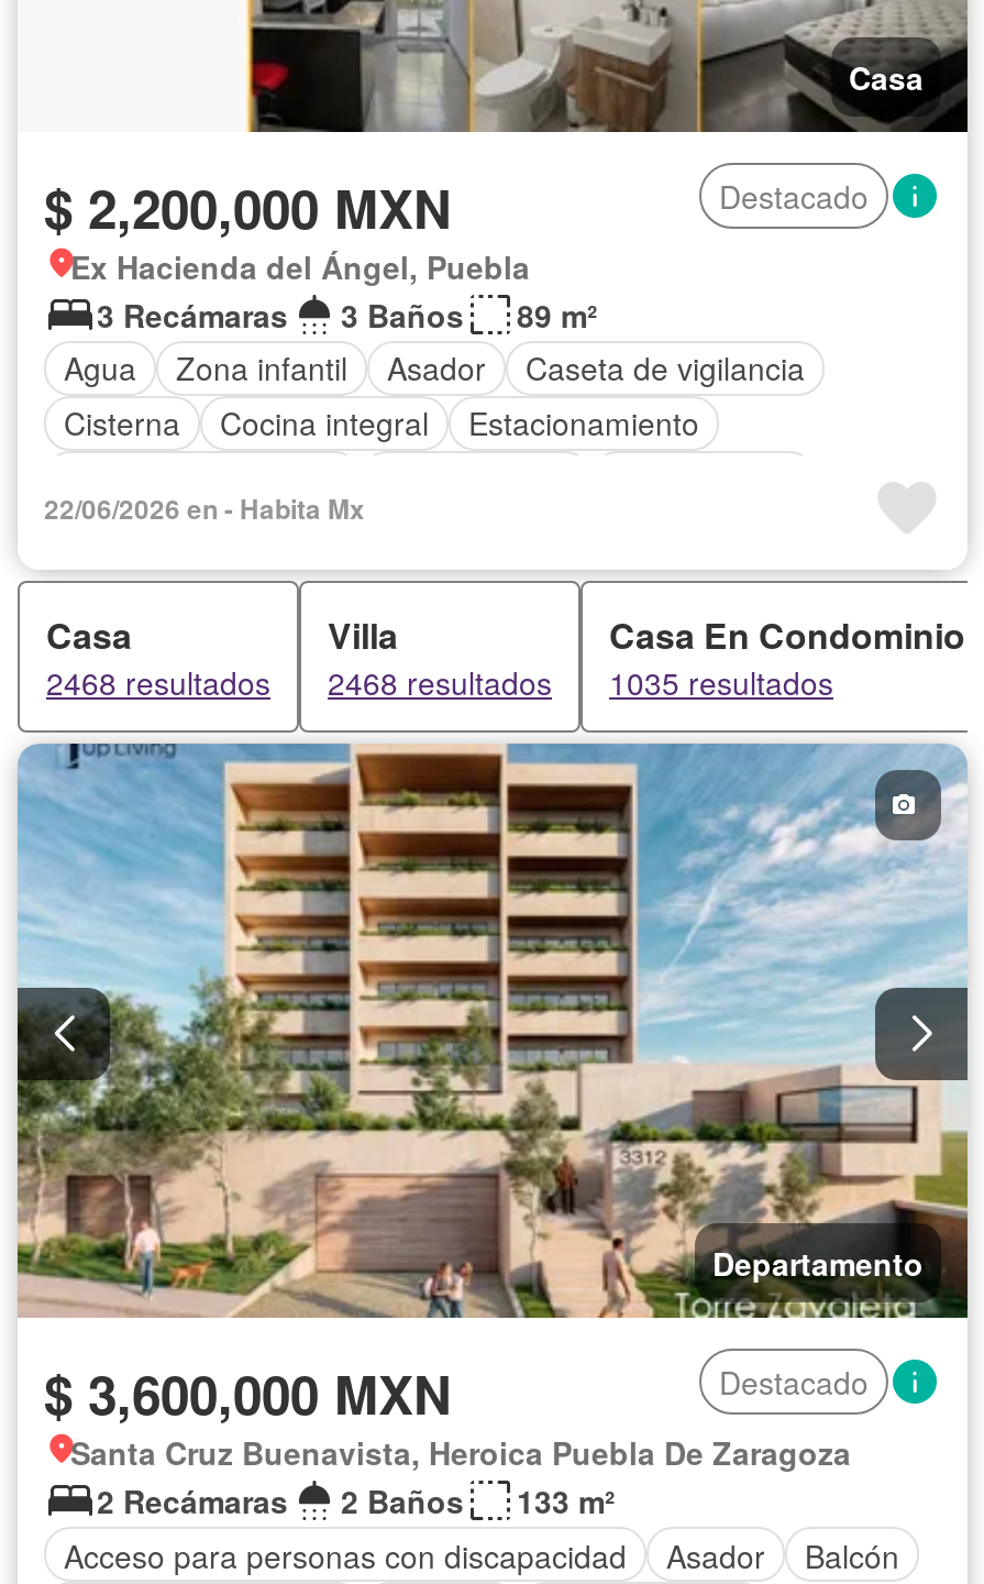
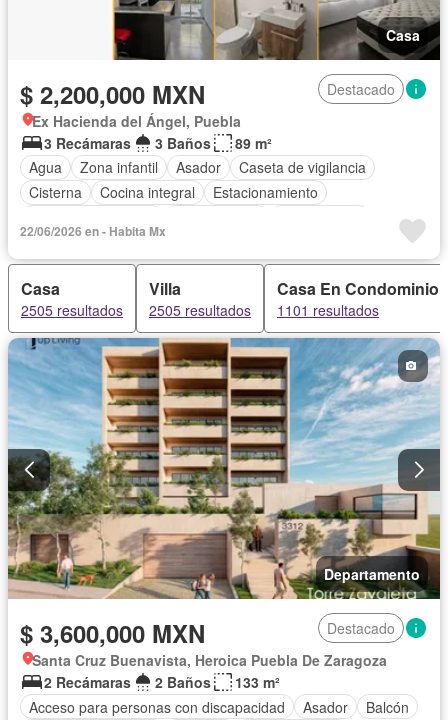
[46,660,270,704] 2468 resultados -> [21,300,123,320] 2505 resultados
[328,660,552,704] 2468 resultados -> [149,300,251,320] 2505 resultados
[609,660,833,704] 1035 resultados -> [277,300,379,320] 1101 resultados

